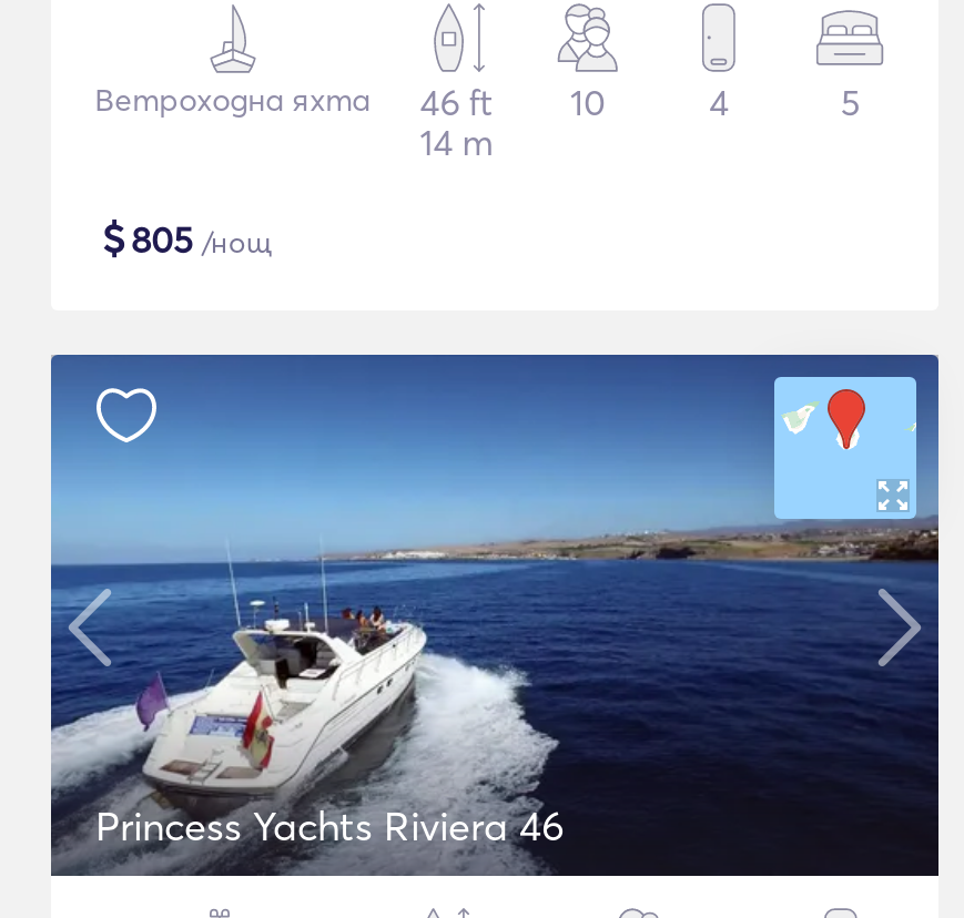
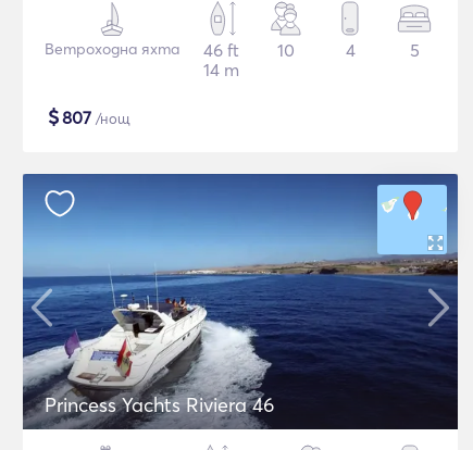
[102,213,273,264] $805 /нощ -> [48,104,130,129] $807 /нощ

